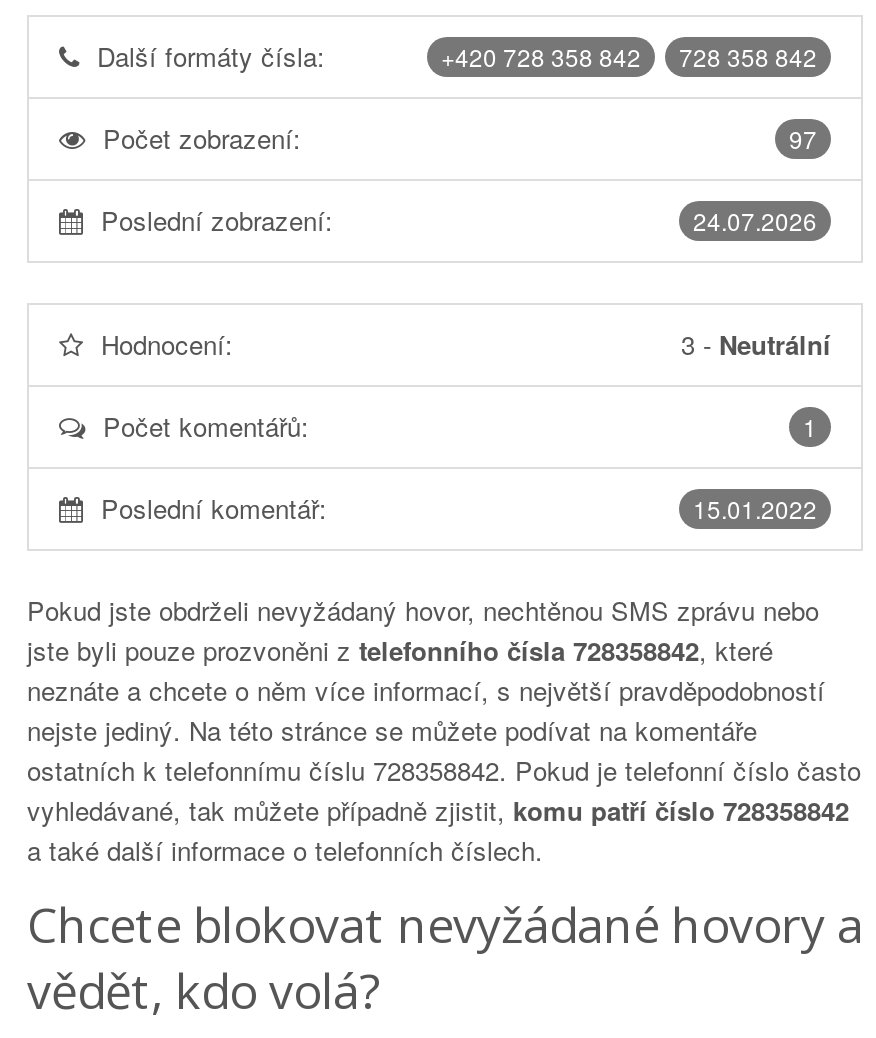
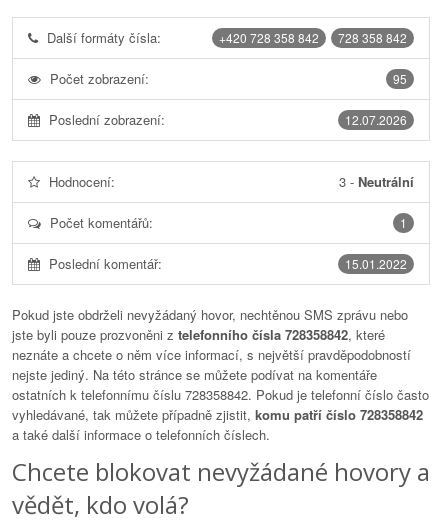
[789,121,817,155] 97 -> [393,70,407,87] 95
[693,203,817,237] 24.07.2026 -> [345,111,407,128] 12.07.2026

